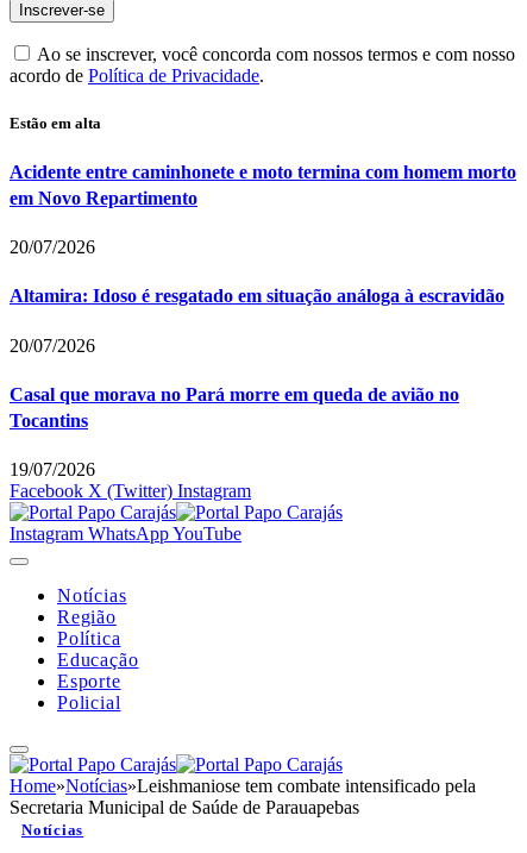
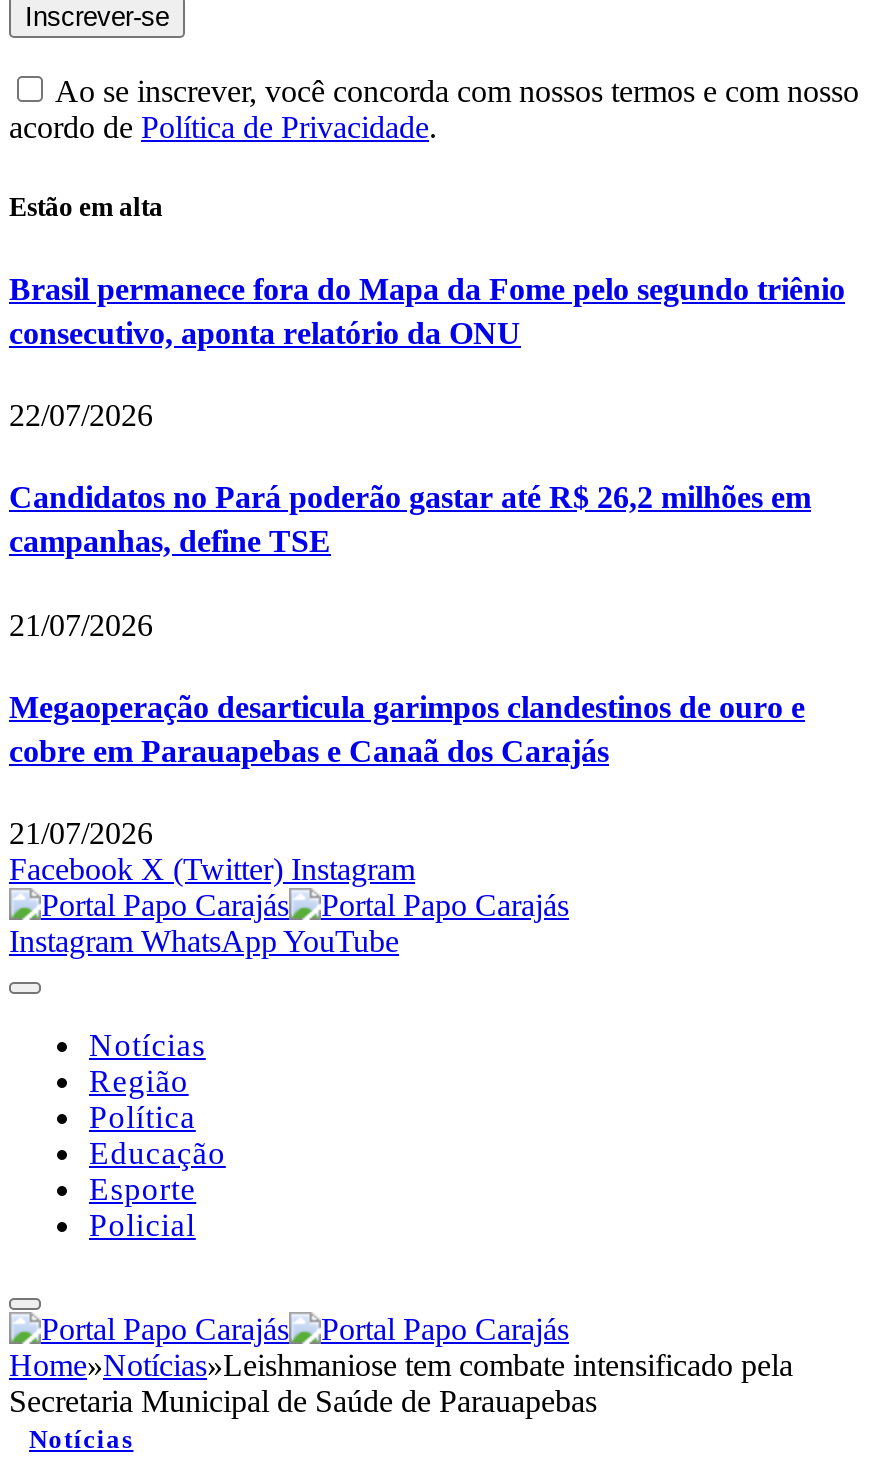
[10,162,516,208] Acidente entre caminhonete e moto termina com homem morto | em Novo Repartimento -> [9,272,845,350] Brasil permanece fora do Mapa da Fome pelo segundo triênio | consecutivo, aponta relatório da ONU
[10,237,95,257] 20/07/2026 -> [9,398,153,432] 22/07/2026
[10,286,504,306] Altamira: Idoso é resgatado em situação análoga à escravidão -> [9,481,811,559] Candidatos no Pará poderão gastar até R$ 26,2 milhões em | campanhas, define TSE
[10,335,95,355] 20/07/2026 -> [9,607,153,641] 21/07/2026
[10,384,459,430] Casal que morava no Pará morre em queda de avião no | Tocantins -> [9,690,805,768] Megaoperação desarticula garimpos clandestinos de ouro e | cobre em Parauapebas e Canaã dos Carajás
[10,459,95,480] 19/07/2026 -> [9,816,153,850] 21/07/2026

